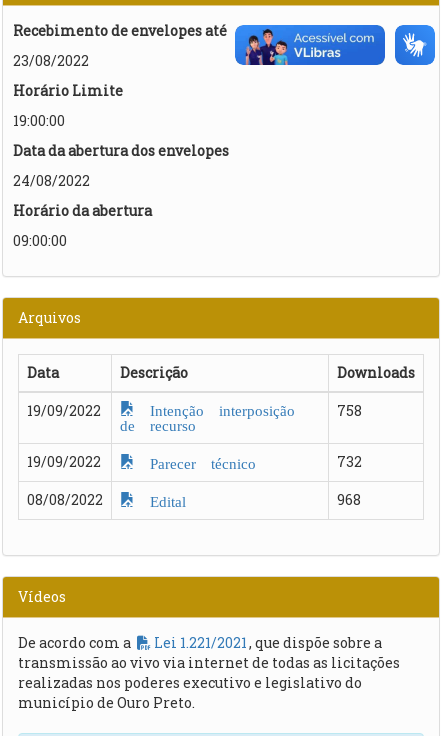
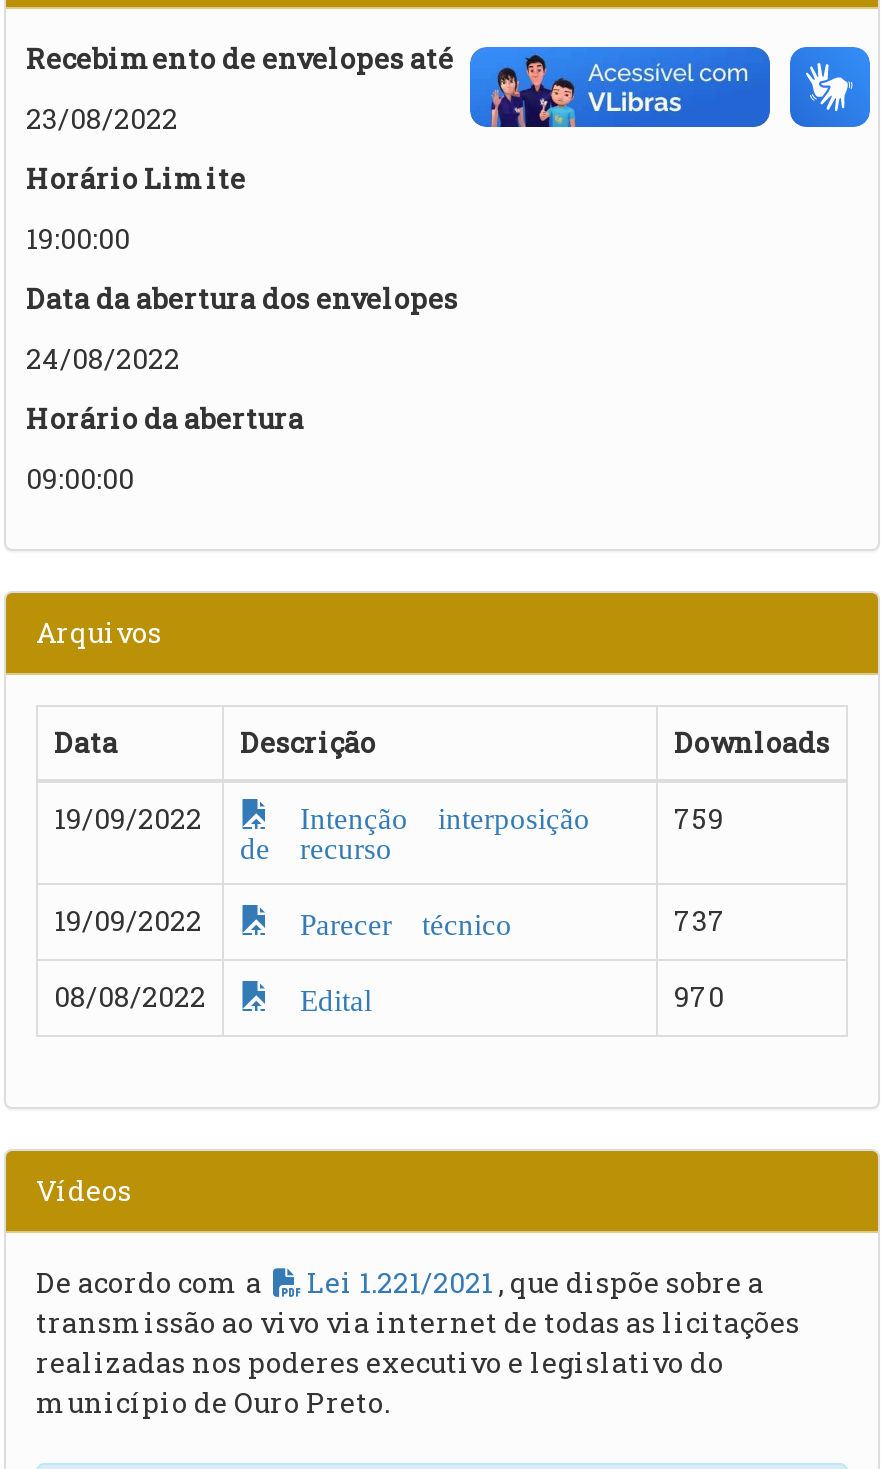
[337,400,362,419] 758 -> [674,798,724,836] 759
[337,451,362,470] 732 -> [674,900,726,938] 737
[337,489,361,508] 968 -> [674,976,724,1014] 970

